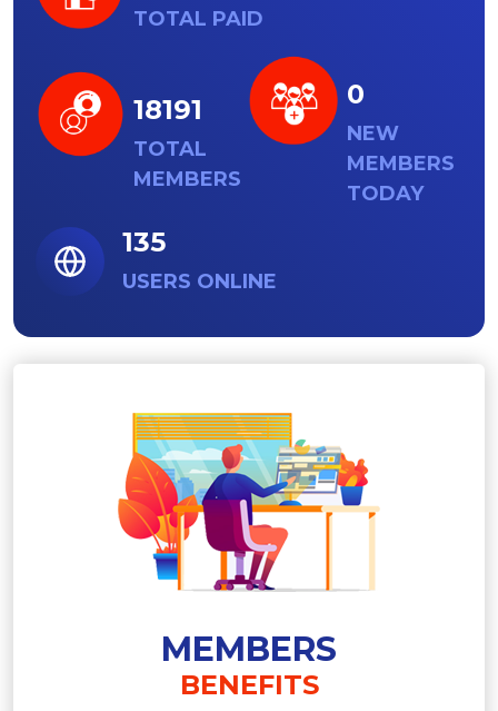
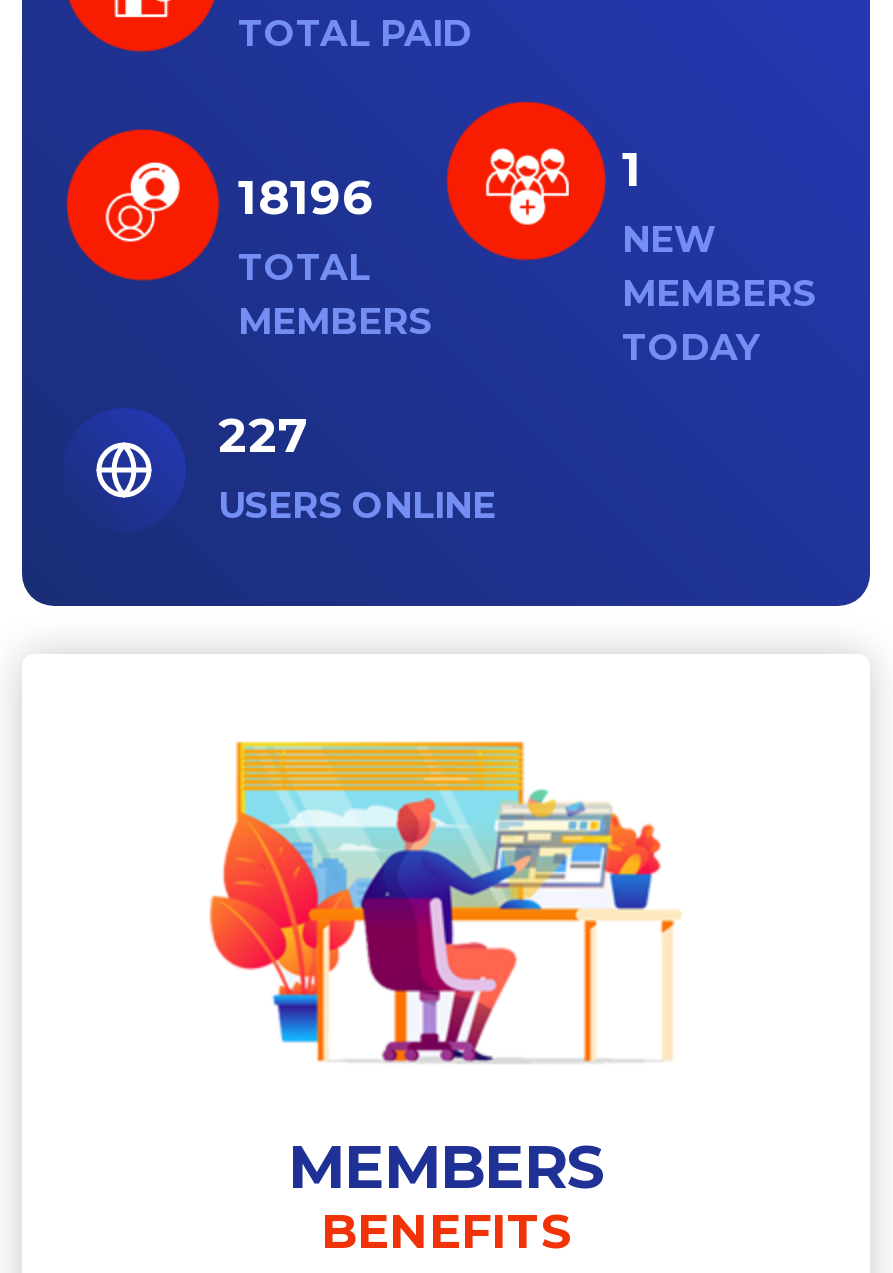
[347,78,365,110] 0 -> [622,140,642,198] 1
[133,93,202,125] 18191 -> [238,167,372,225] 18196
[122,226,166,258] 135 -> [218,406,308,464] 227

